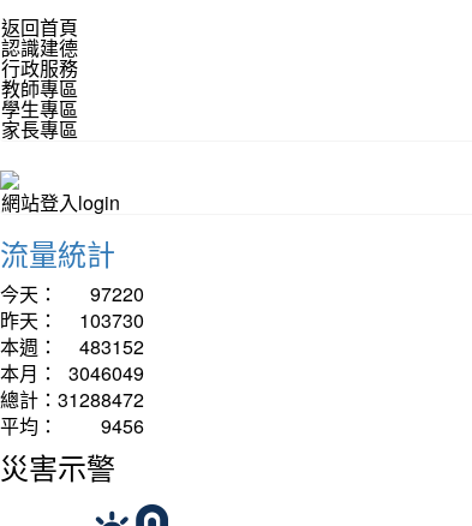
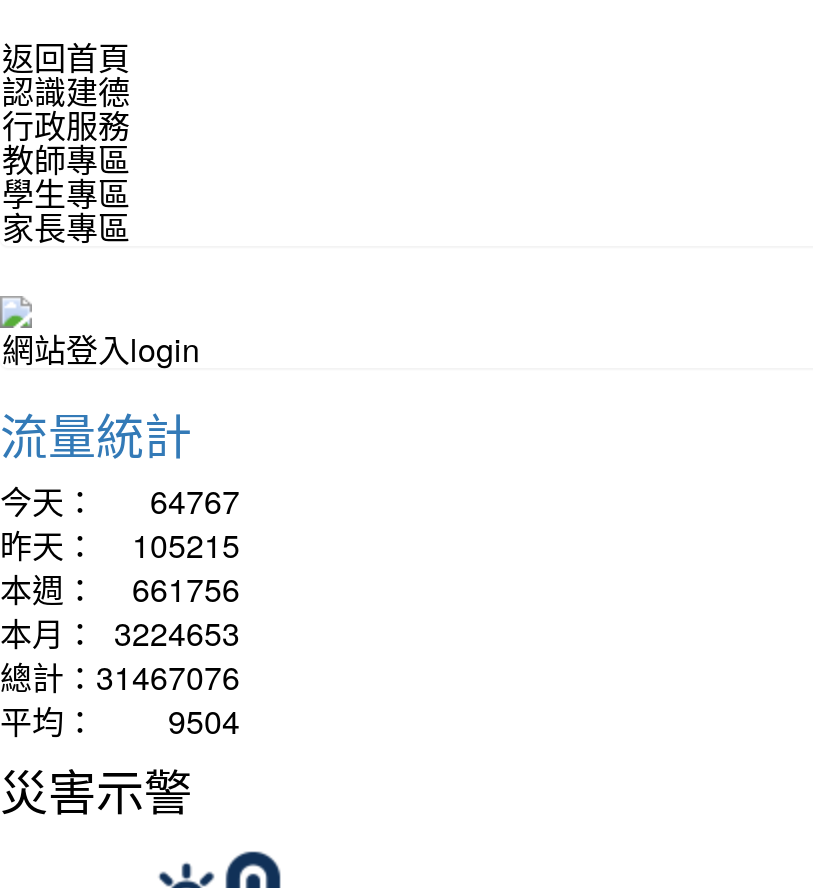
[0,280,144,307] 今天： 97220 -> [0,478,240,524] 今天： 64767
[0,306,144,334] 昨天： 103730 -> [0,522,240,568] 昨天： 105215
[0,333,144,360] 本週： 483152 -> [0,566,240,612] 本週： 661756
[0,359,144,387] 本月： 3046049 -> [0,610,240,656] 本月： 3224653
[0,385,144,413] 總計：31288472 -> [0,654,240,700] 總計：31467076
[0,412,144,440] 平均： 9456 -> [0,698,240,744] 平均： 9504

